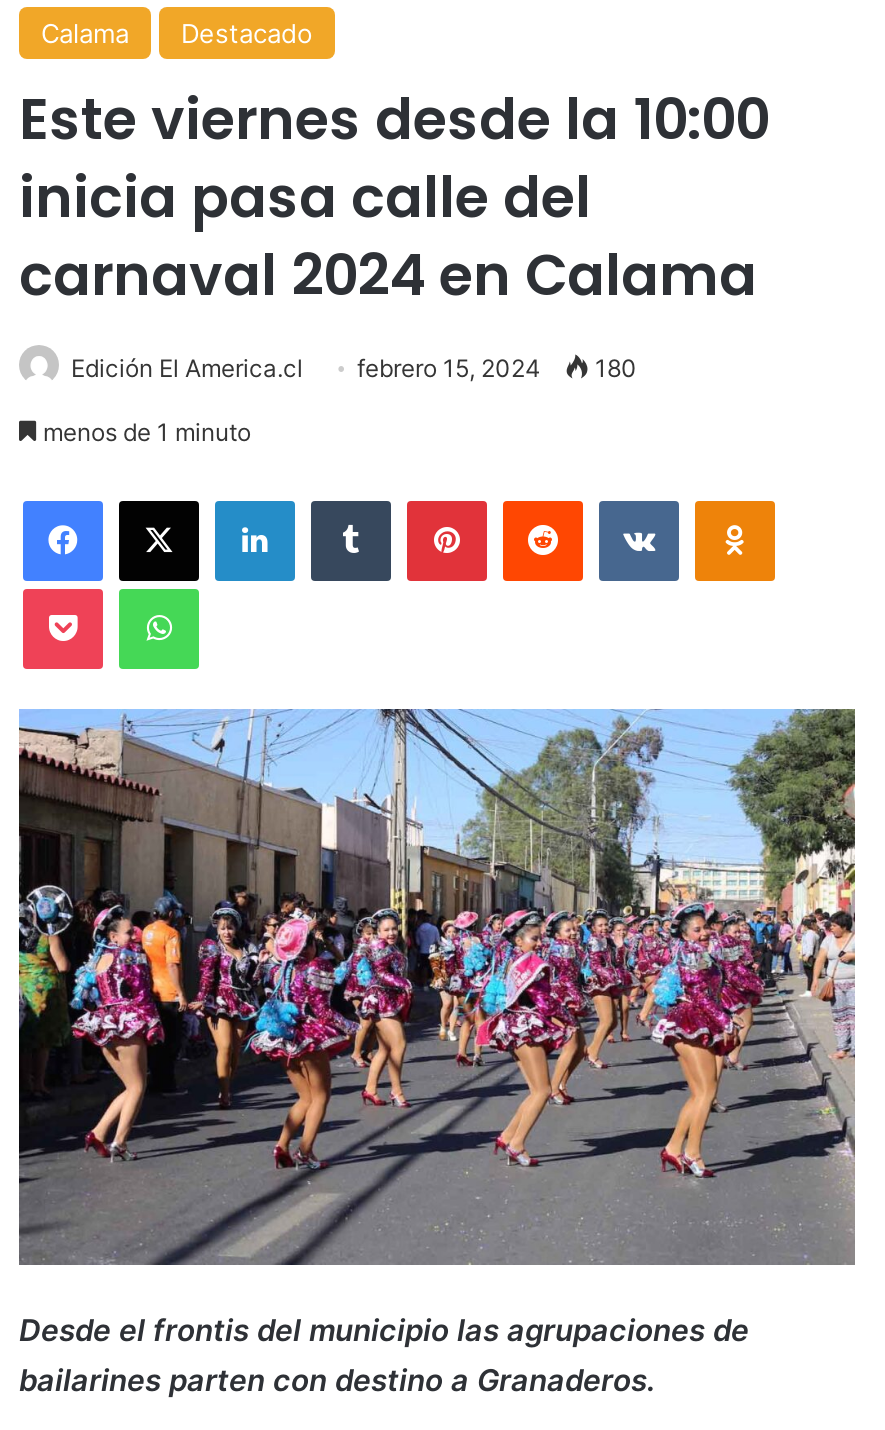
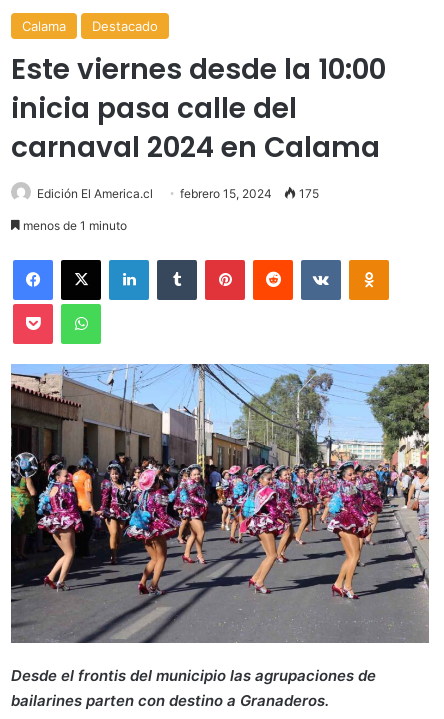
[71,353,637,383] Edición El America.cl febrero 15, 2024 180 -> [37,186,319,201] Edición El America.cl febrero 15, 2024 175

